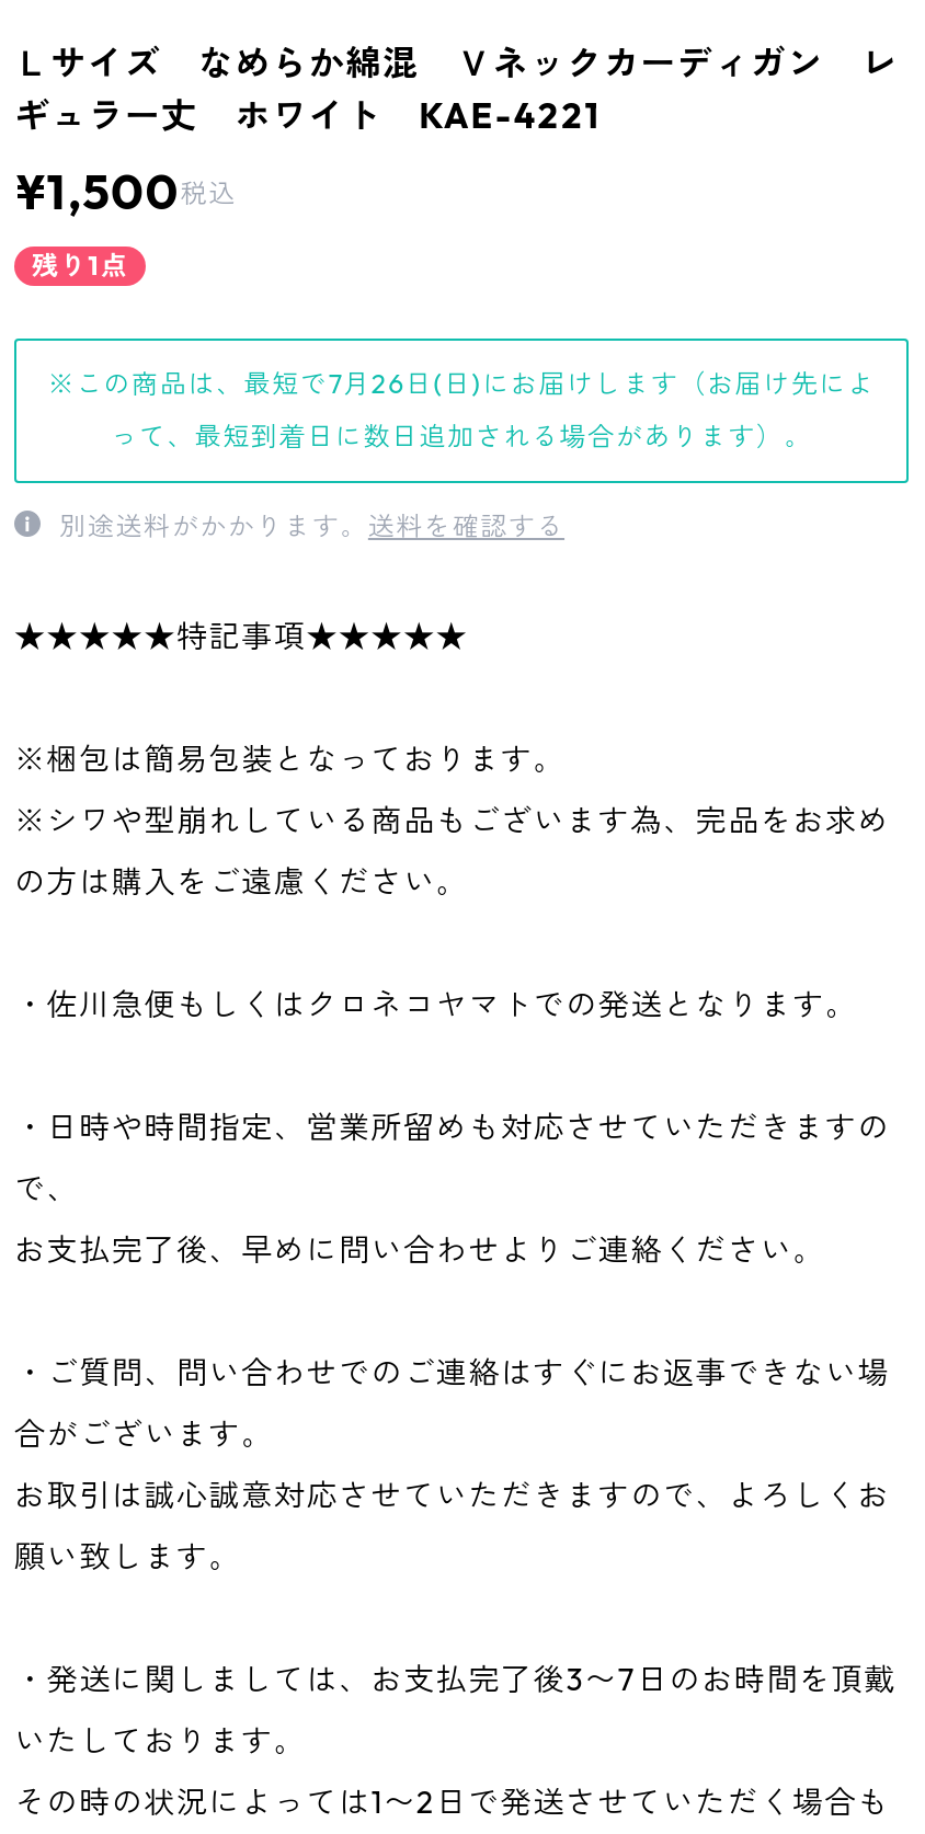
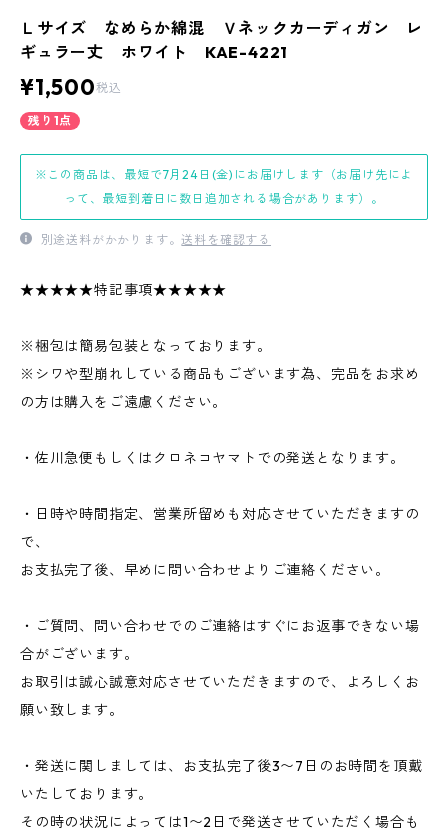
[48,367,875,400] ※この商品は、最短で7月26日(日)にお届けします（お届け先によ -> [35,167,413,182] ※この商品は、最短で7月24日(金)にお届けします（お届け先によ

